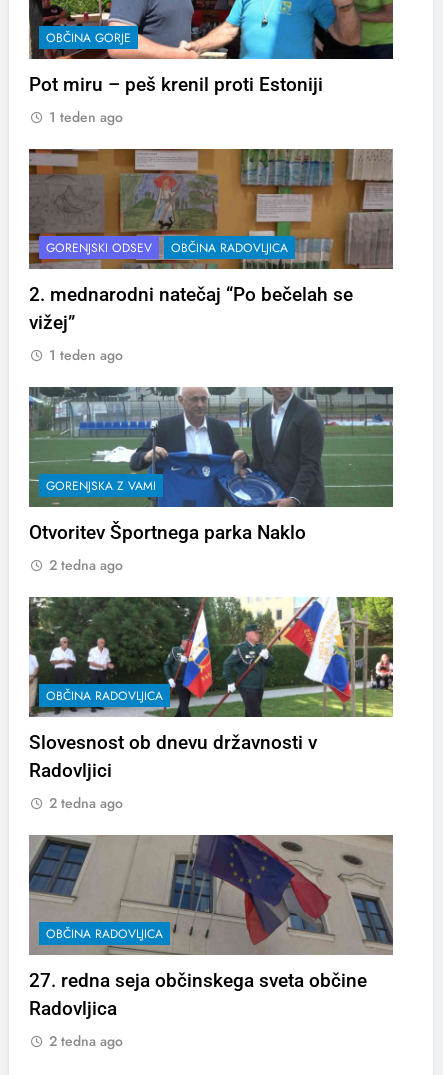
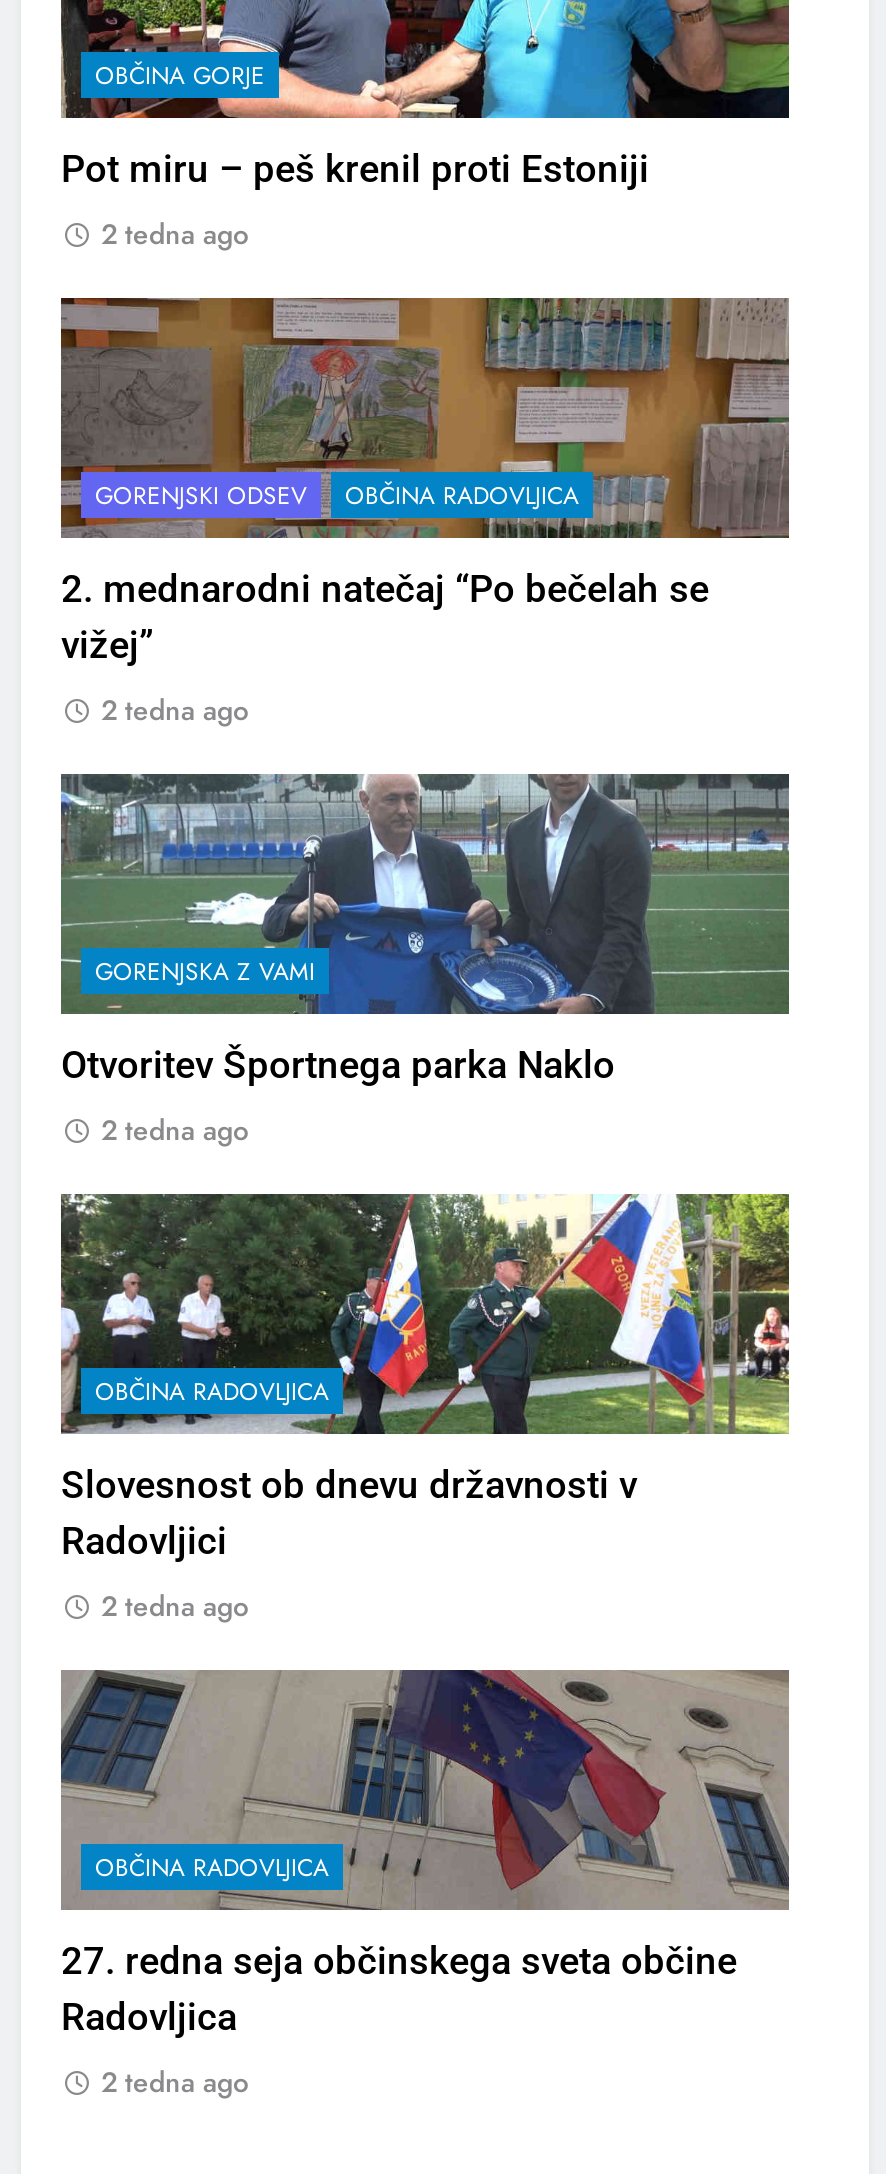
[49,107,123,127] 1 teden ago -> [101,214,249,254] 2 tedna ago
[49,345,123,365] 1 teden ago -> [101,690,249,730] 2 tedna ago

